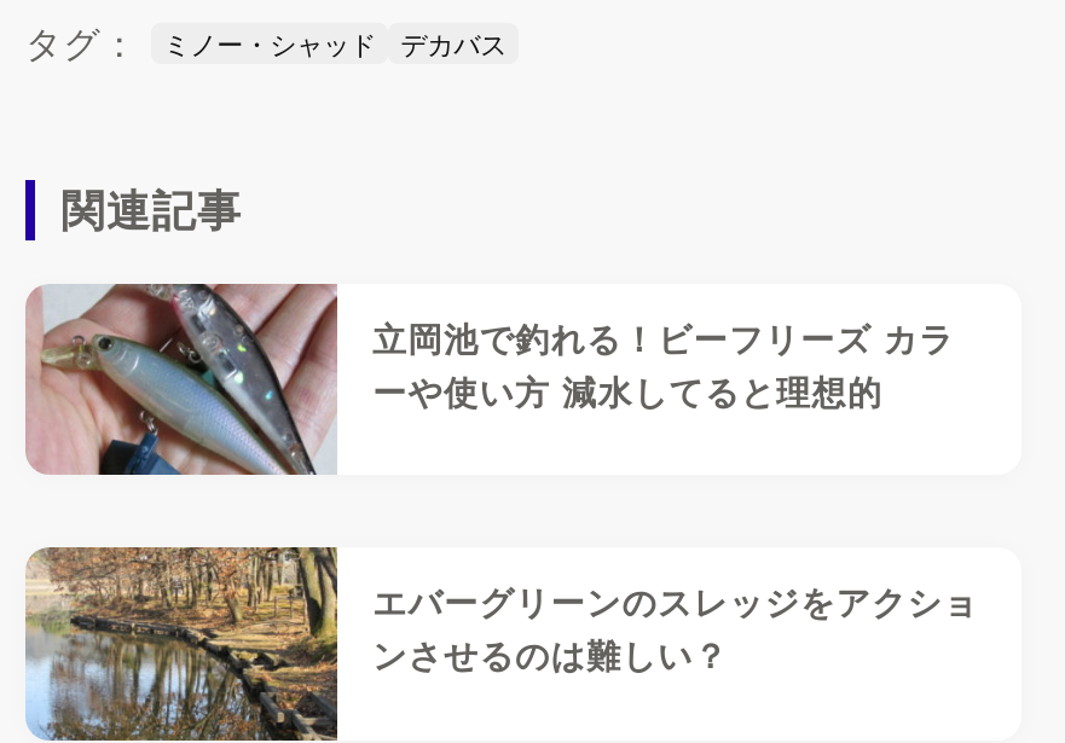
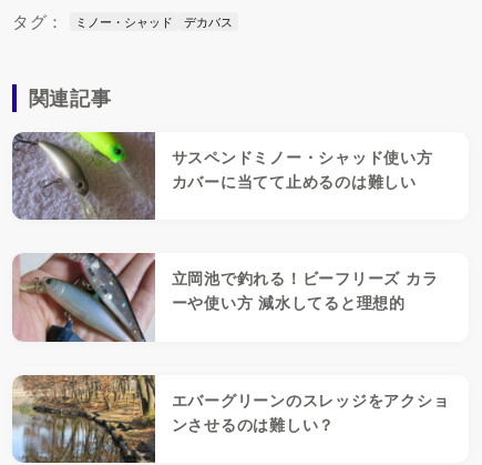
none -> [12,131,433,221] [image] | サスペンドミノー・シャッド使い方 | カバーに当てて止めるのは難しい

